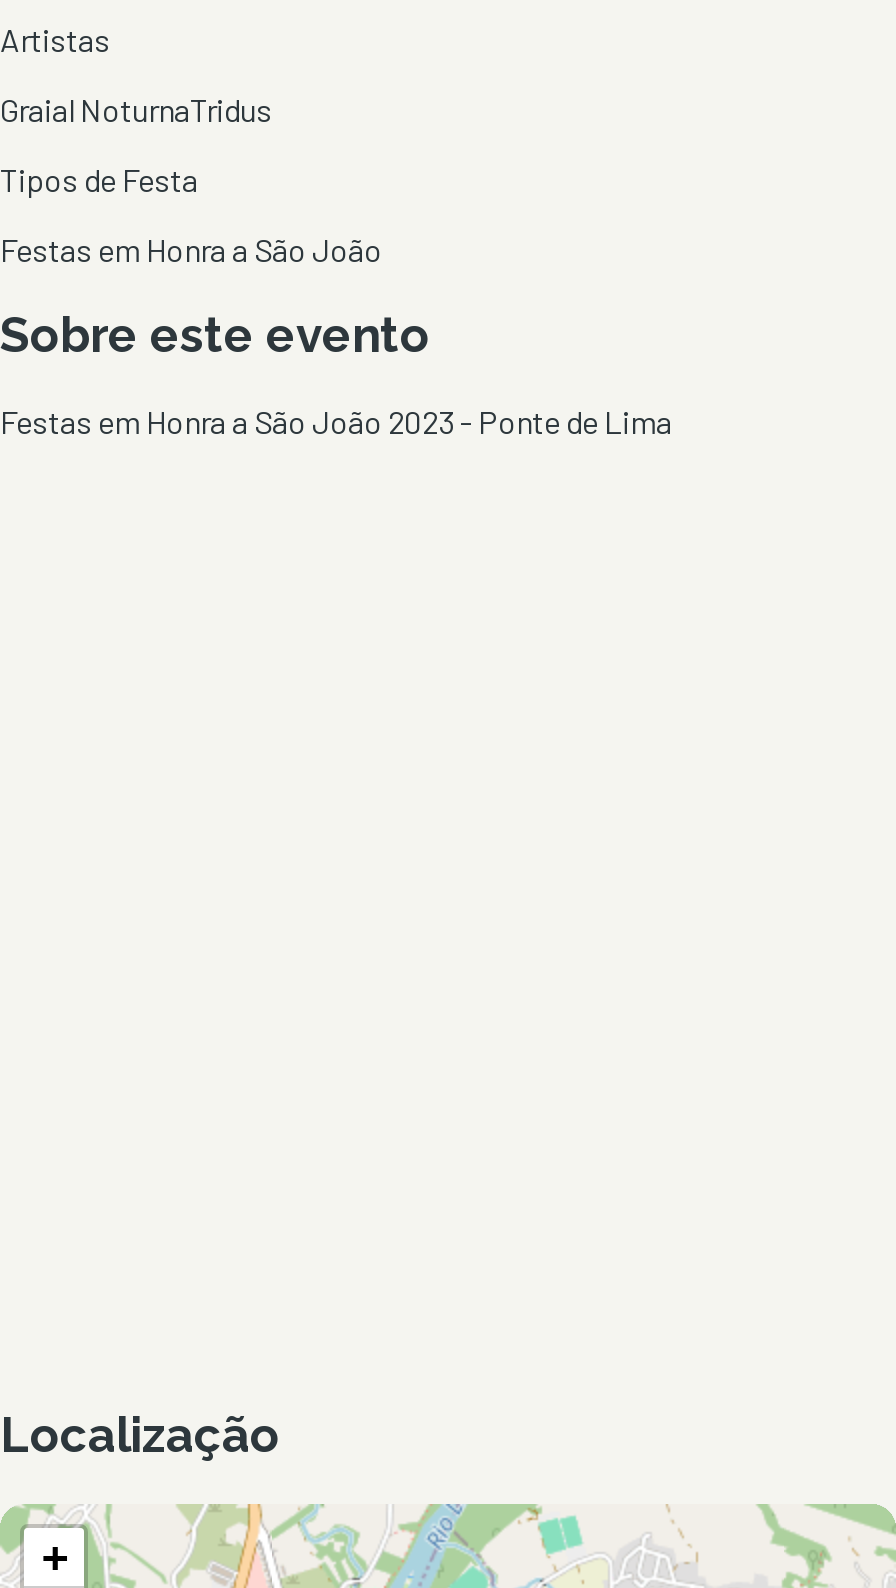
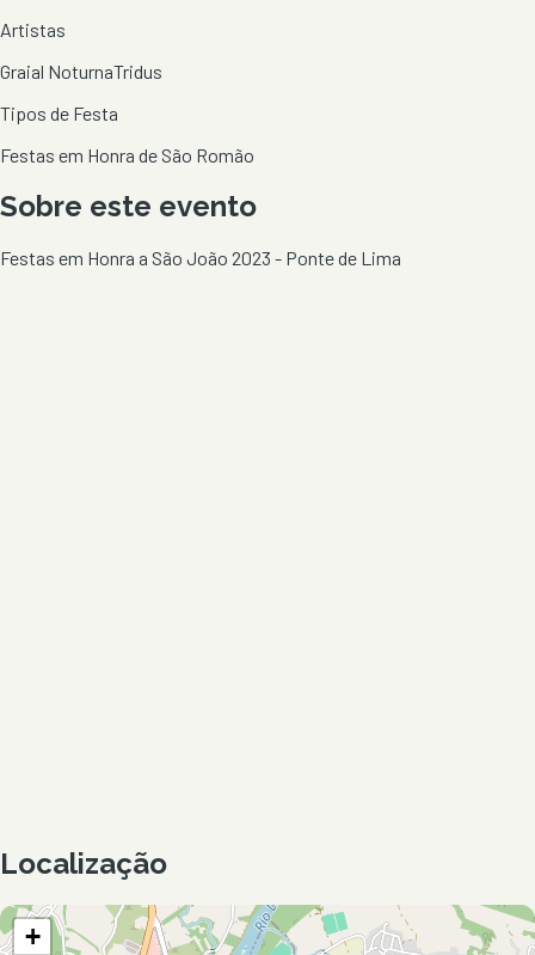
[0,229,382,267] Festas em Honra a São João -> [0,143,254,166] Festas em Honra de São Romão

